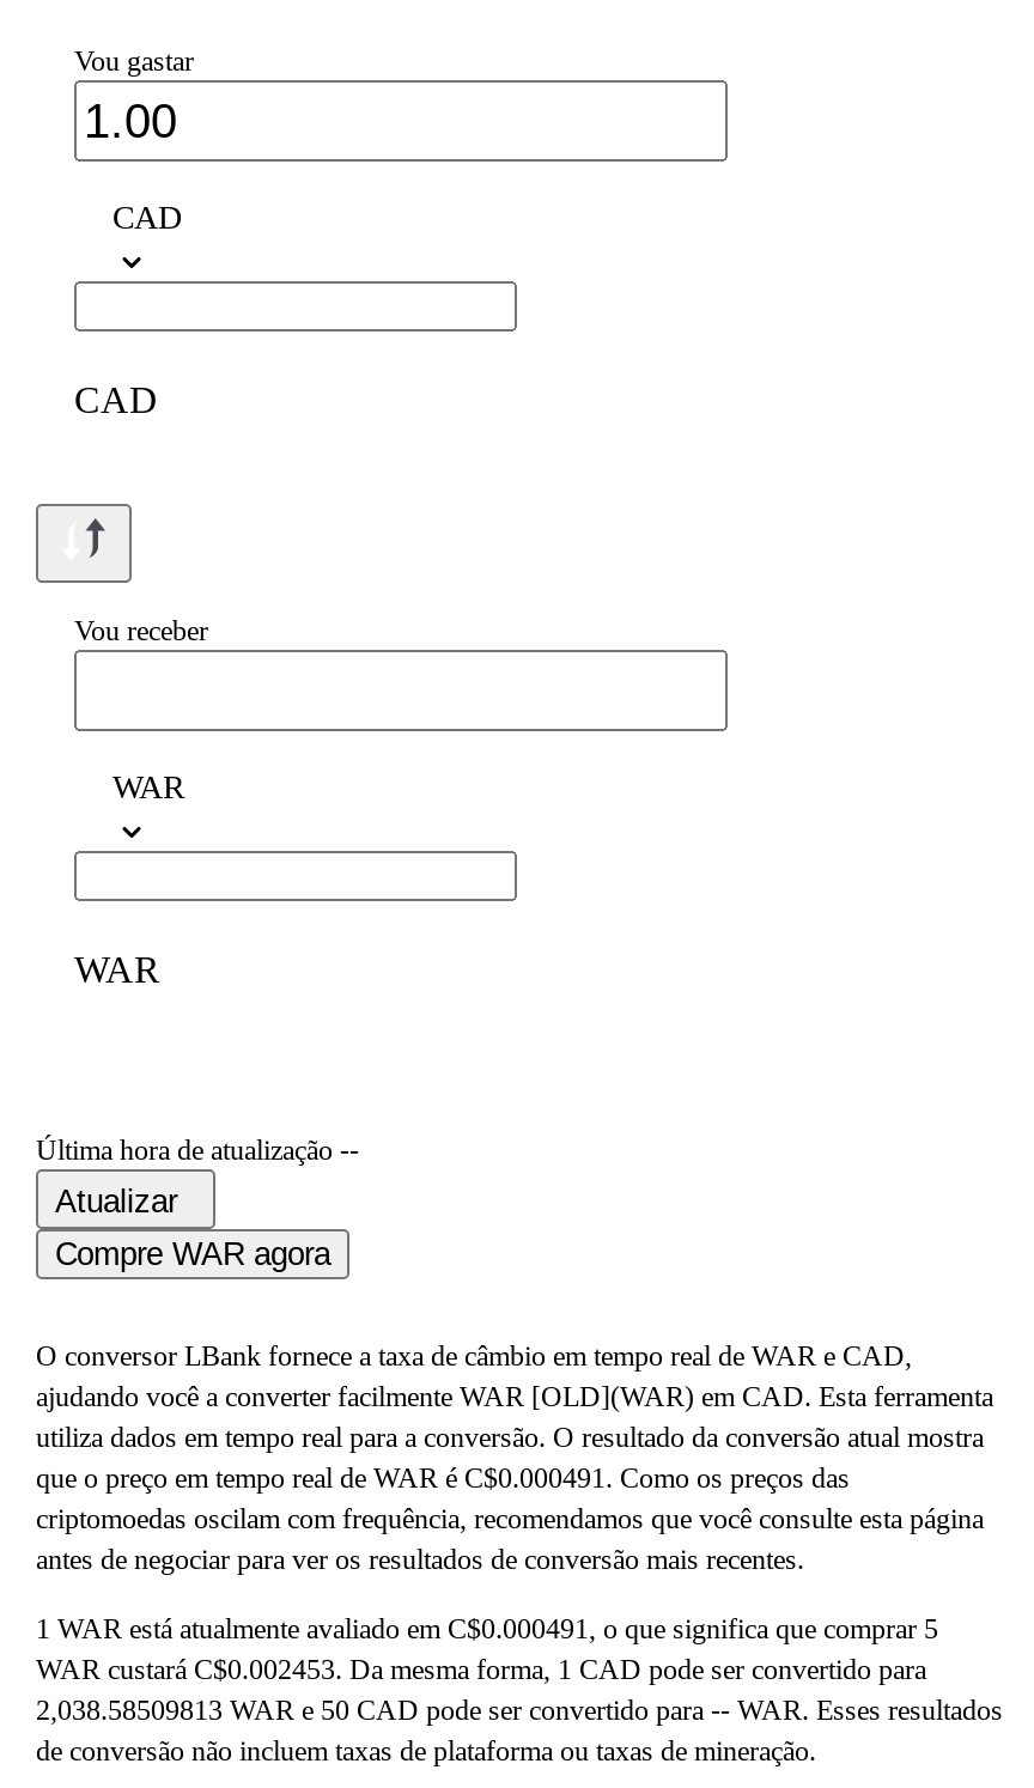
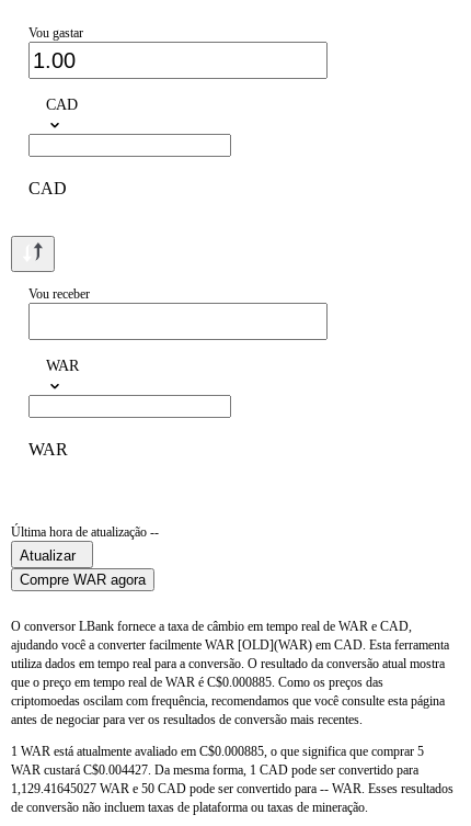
[36,1462,850,1496] que o preço em tempo real de WAR é C$0.000491. Como os preços das -> [11,675,383,691] que o preço em tempo real de WAR é C$0.000885. Como os preços das
[36,1613,938,1647] 1 WAR está atualmente avaliado em C$0.000491, o que significa que comprar 5 -> [11,744,424,760] 1 WAR está atualmente avaliado em C$0.000885, o que significa que comprar 5
[36,1654,926,1687] WAR custará C$0.002453. Da mesma forma, 1 CAD pode ser convertido para -> [11,763,418,778] WAR custará C$0.004427. Da mesma forma, 1 CAD pode ser convertido para
[36,1695,1003,1728] 2,038.58509813 WAR e 50 CAD pode ser convertido para -- WAR. Esses resultados -> [11,782,453,797] 1,129.41645027 WAR e 50 CAD pode ser convertido para -- WAR. Esses resultados

